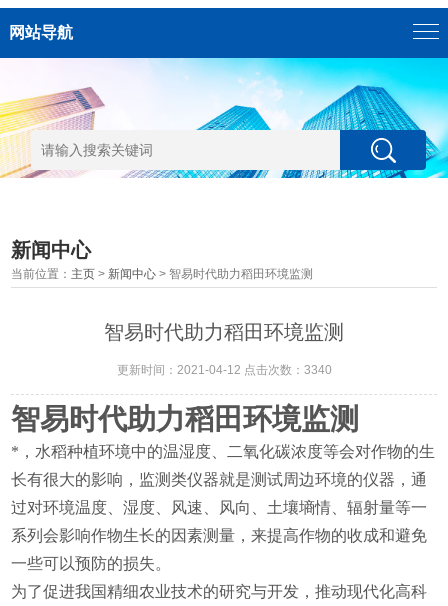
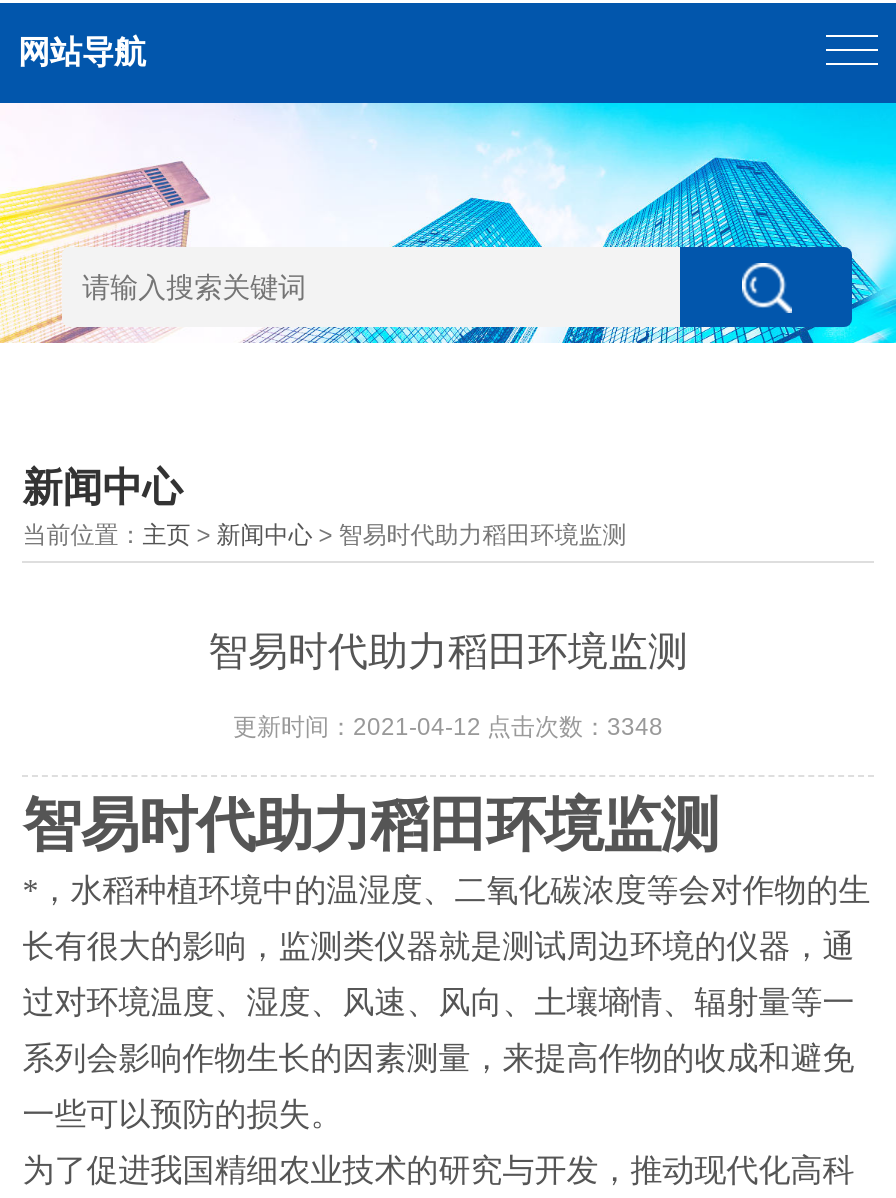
[116,363,331,377] 更新时间：2021-04-12 点击次数：3340 -> [233,713,663,741] 更新时间：2021-04-12 点击次数：3348

